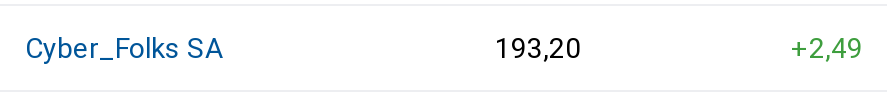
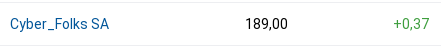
[495,32,581,64] 193,20 -> [245,16,288,32] 189,00
[791,32,863,64] +2,49 -> [393,16,429,32] +0,37

